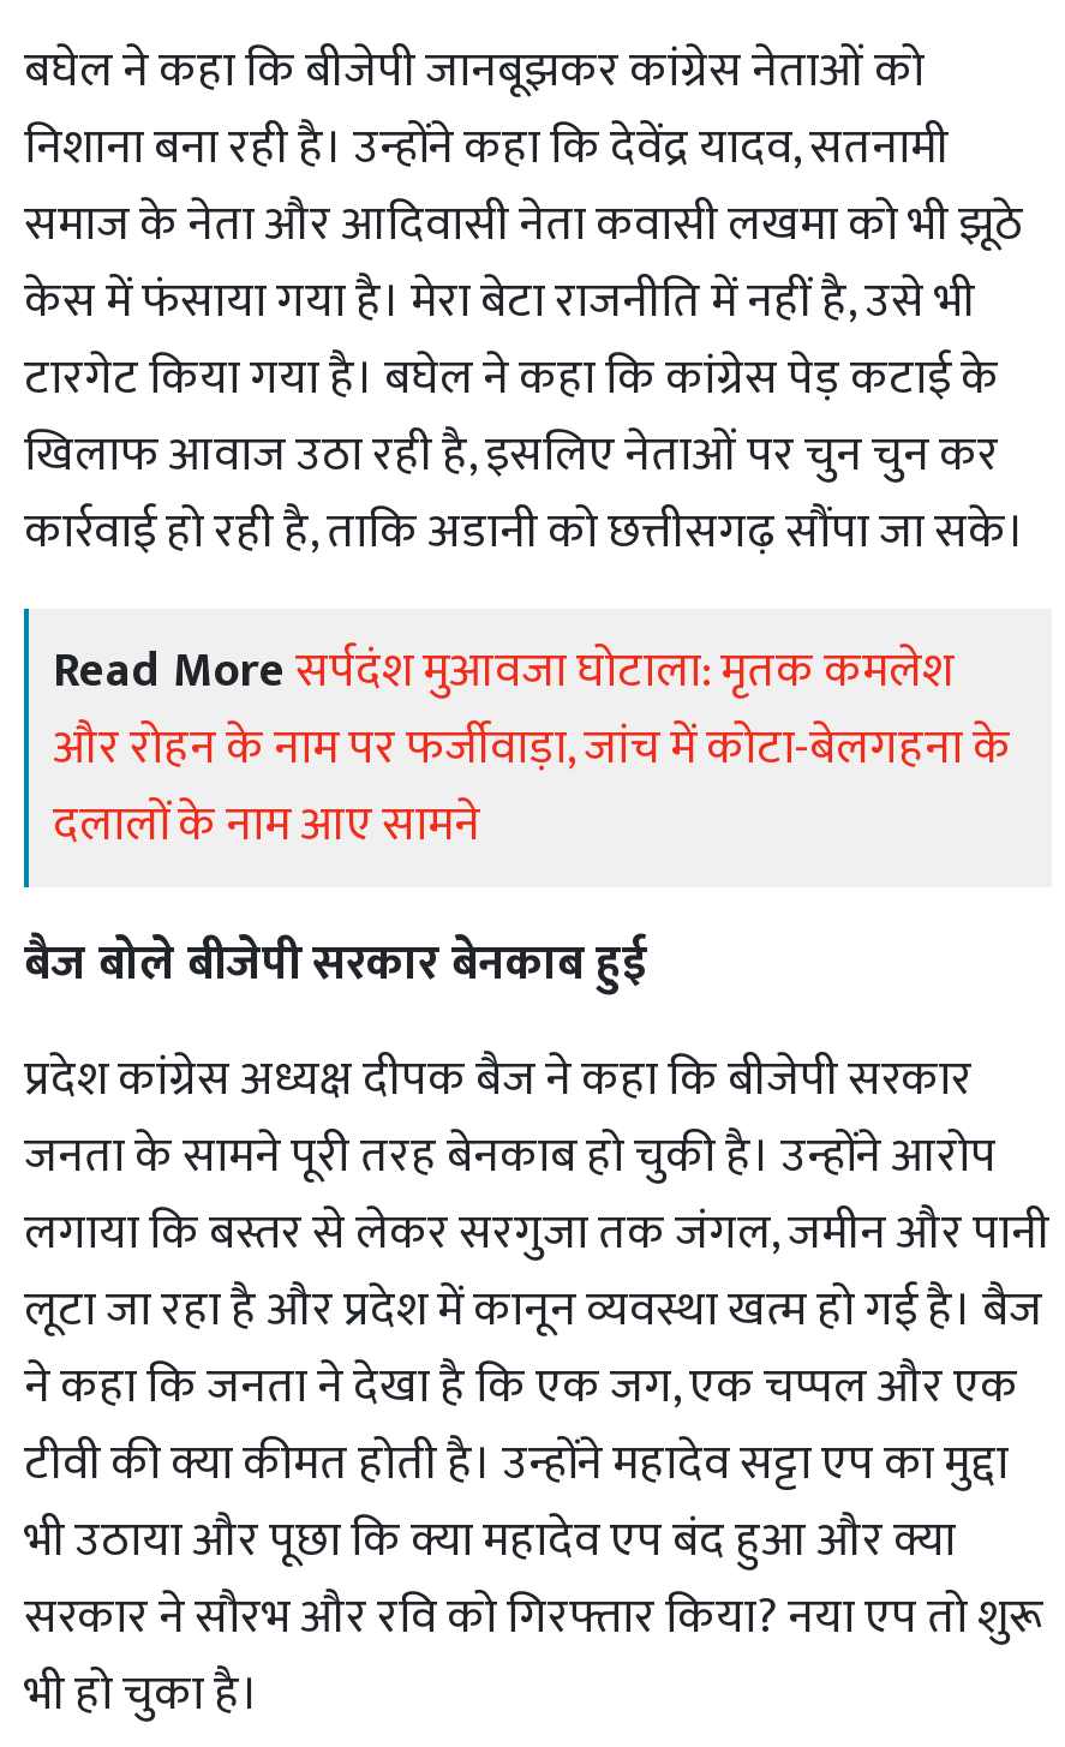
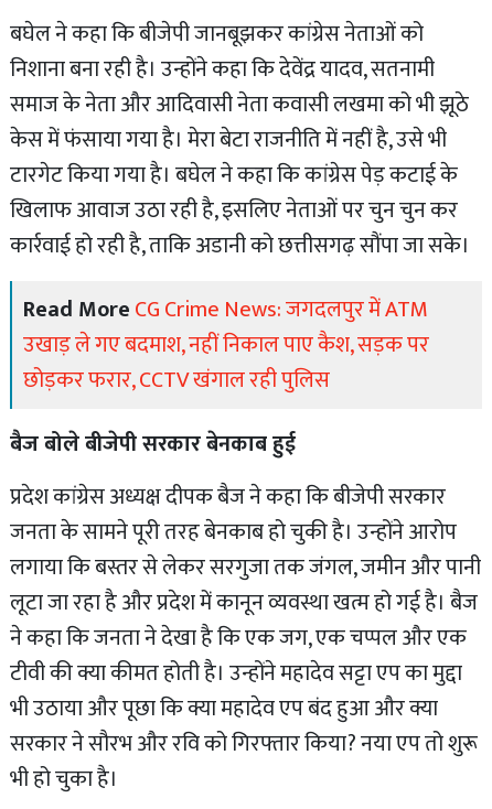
[53,630,1011,865] Read More सर्पदंश मुआवजा घोटाला: मृतक कमलेश | और रोहन के नाम पर फर्जीवाड़ा, जांच में कोटा-बेलगहना के | दलालों के नाम आए सामने -> [23,291,429,399] Read More CG Crime News: जगदलपुर में ATM | उखाड़ ले गए बदमाश, नहीं निकाल पाए कैश, सड़क पर | छोड़कर फरार, CCTV खंगाल रही पुलिस

